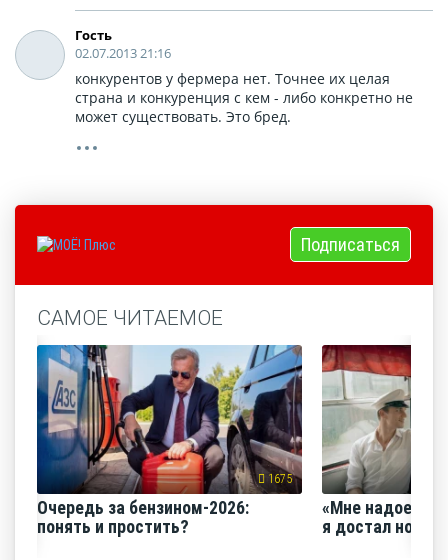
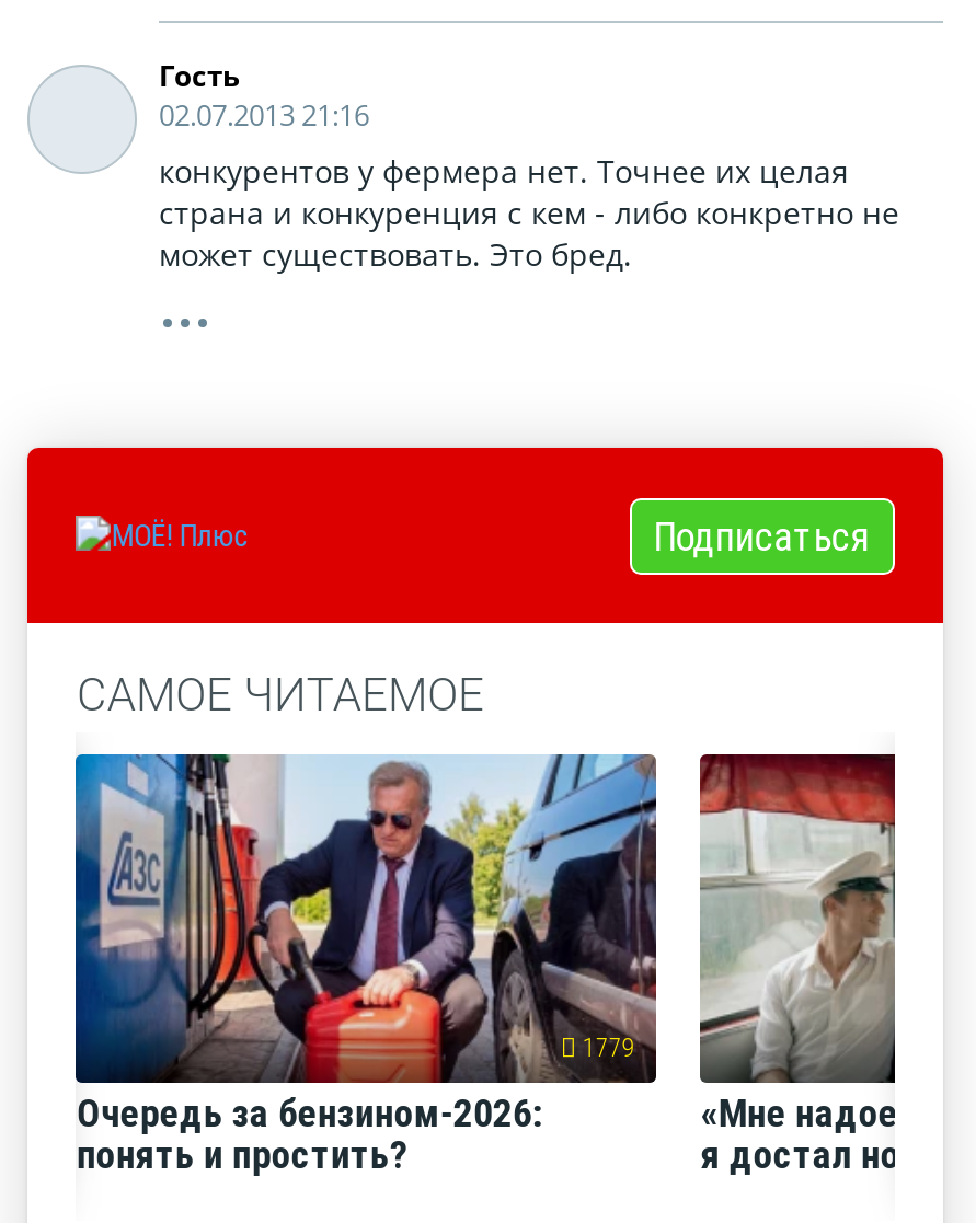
[265,472,292,486] 1675 -> [576,1033,635,1063] 1779

